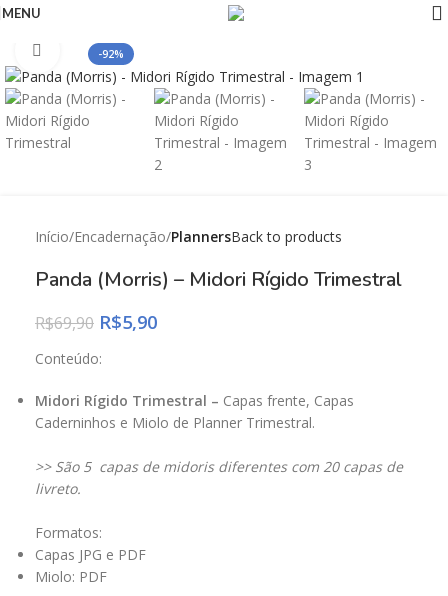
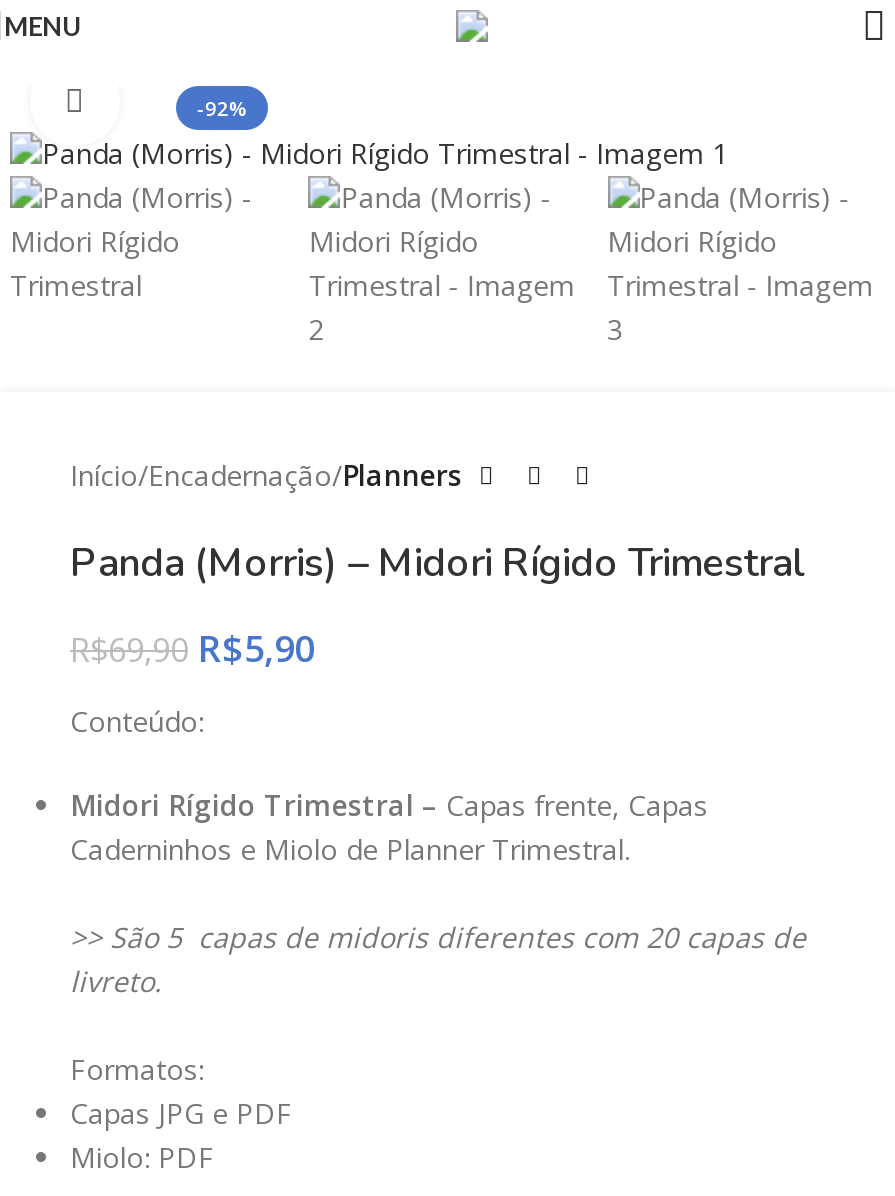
[35,227,342,246] Início Encadernação PlannersBack to products -> [70,456,462,494] Início Encadernação Planners

